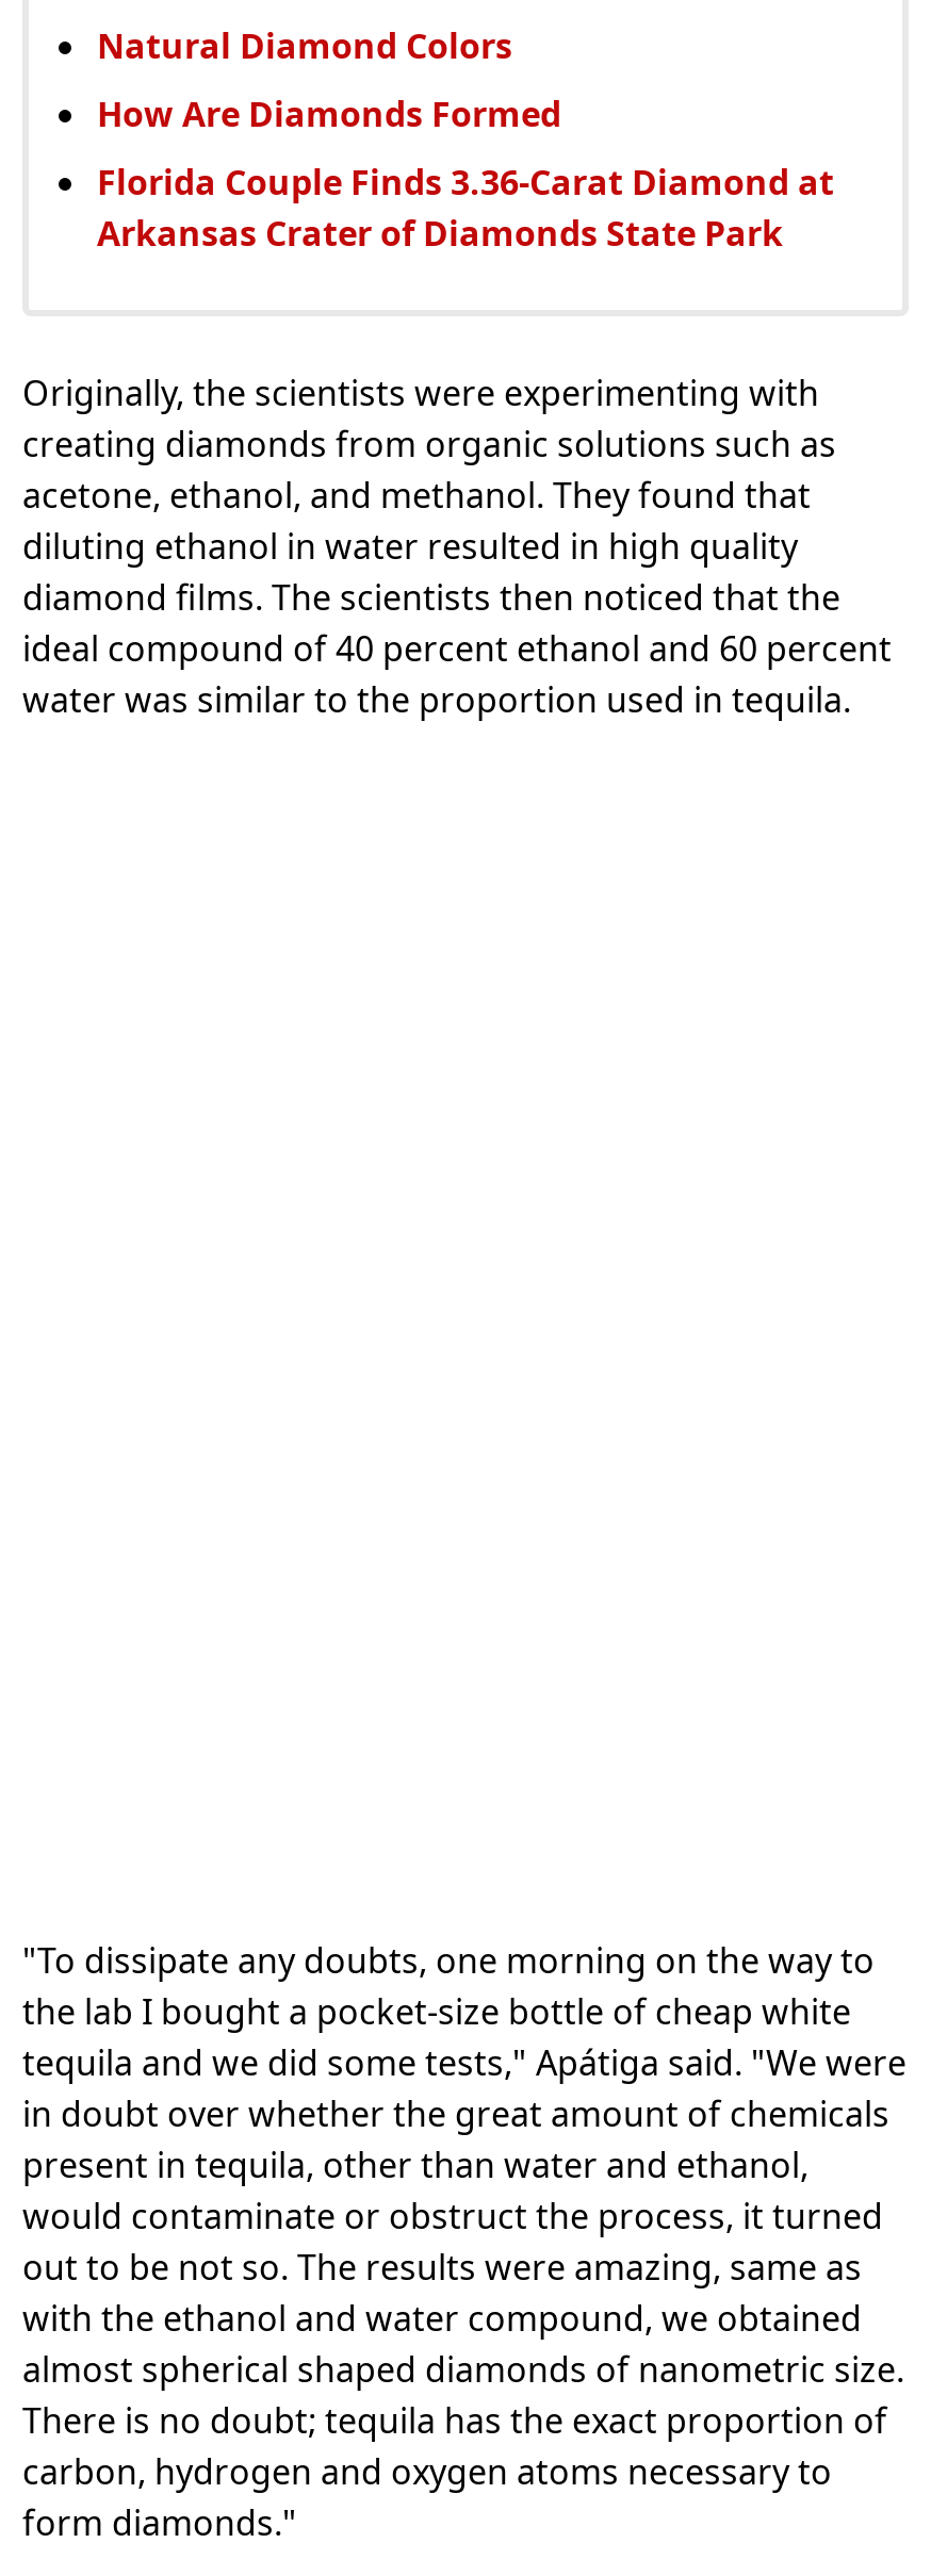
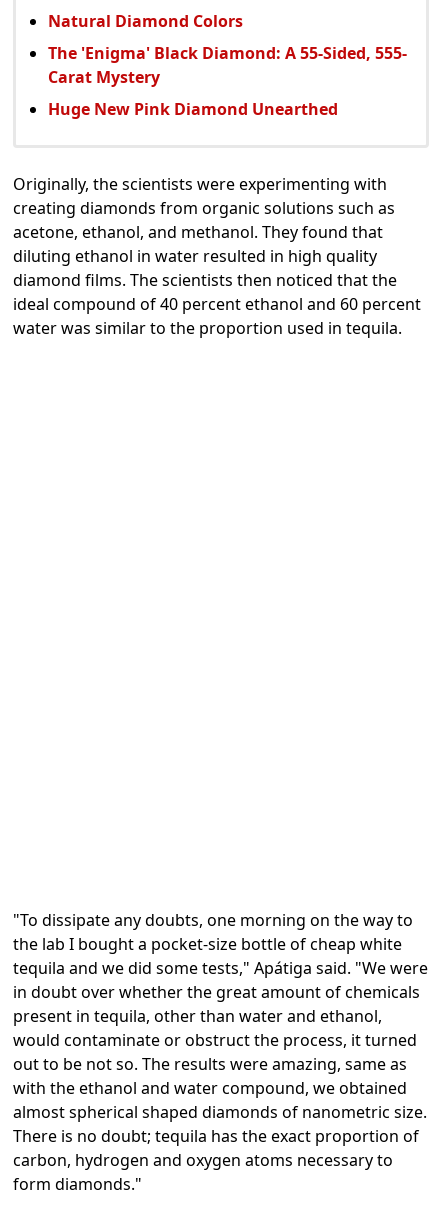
[97,91,561,137] How Are Diamonds Formed -> [48,42,407,88] The 'Enigma' Black Diamond: A 55-Sided, 555- | Carat Mystery
[97,159,834,257] Florida Couple Finds 3.36-Carat Diamond at | Arkansas Crater of Diamonds State Park -> [48,98,338,120] Huge New Pink Diamond Unearthed

